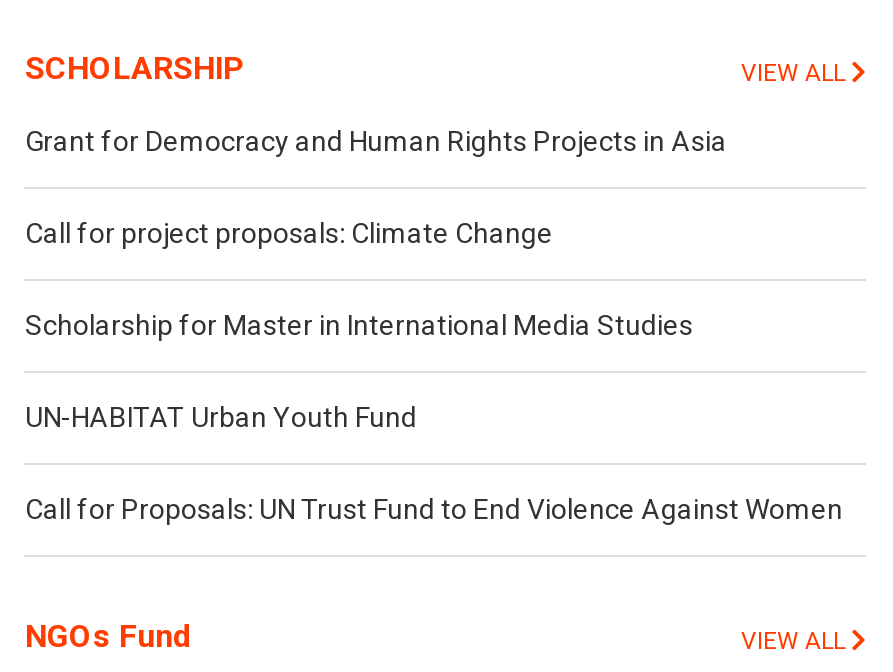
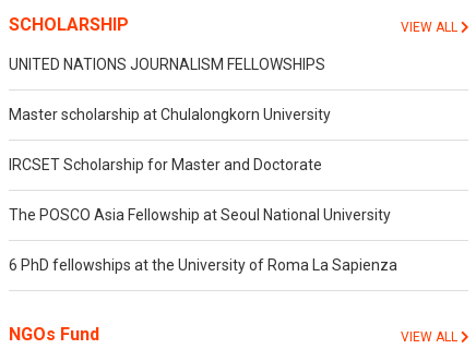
[25,125,727,157] Grant for Democracy and Human Rights Projects in Asia -> [9,56,326,73] UNITED NATIONS JOURNALISM FELLOWSHIPS
[25,217,553,249] Call for project proposals: Climate Change -> [9,106,331,123] Master scholarship at Chulalongkorn University
[25,309,693,341] Scholarship for Master in International Media Studies -> [9,156,323,174] IRCSET Scholarship for Master and Doctorate
[25,401,417,433] UN-HABITAT Urban Youth Fund -> [9,206,391,224] The POSCO Asia Fellowship at Seoul National University
[25,493,843,525] Call for Proposals: UN Trust Fund to End Violence Against Women -> [9,256,398,274] 6 PhD fellowships at the University of Roma La Sapienza

